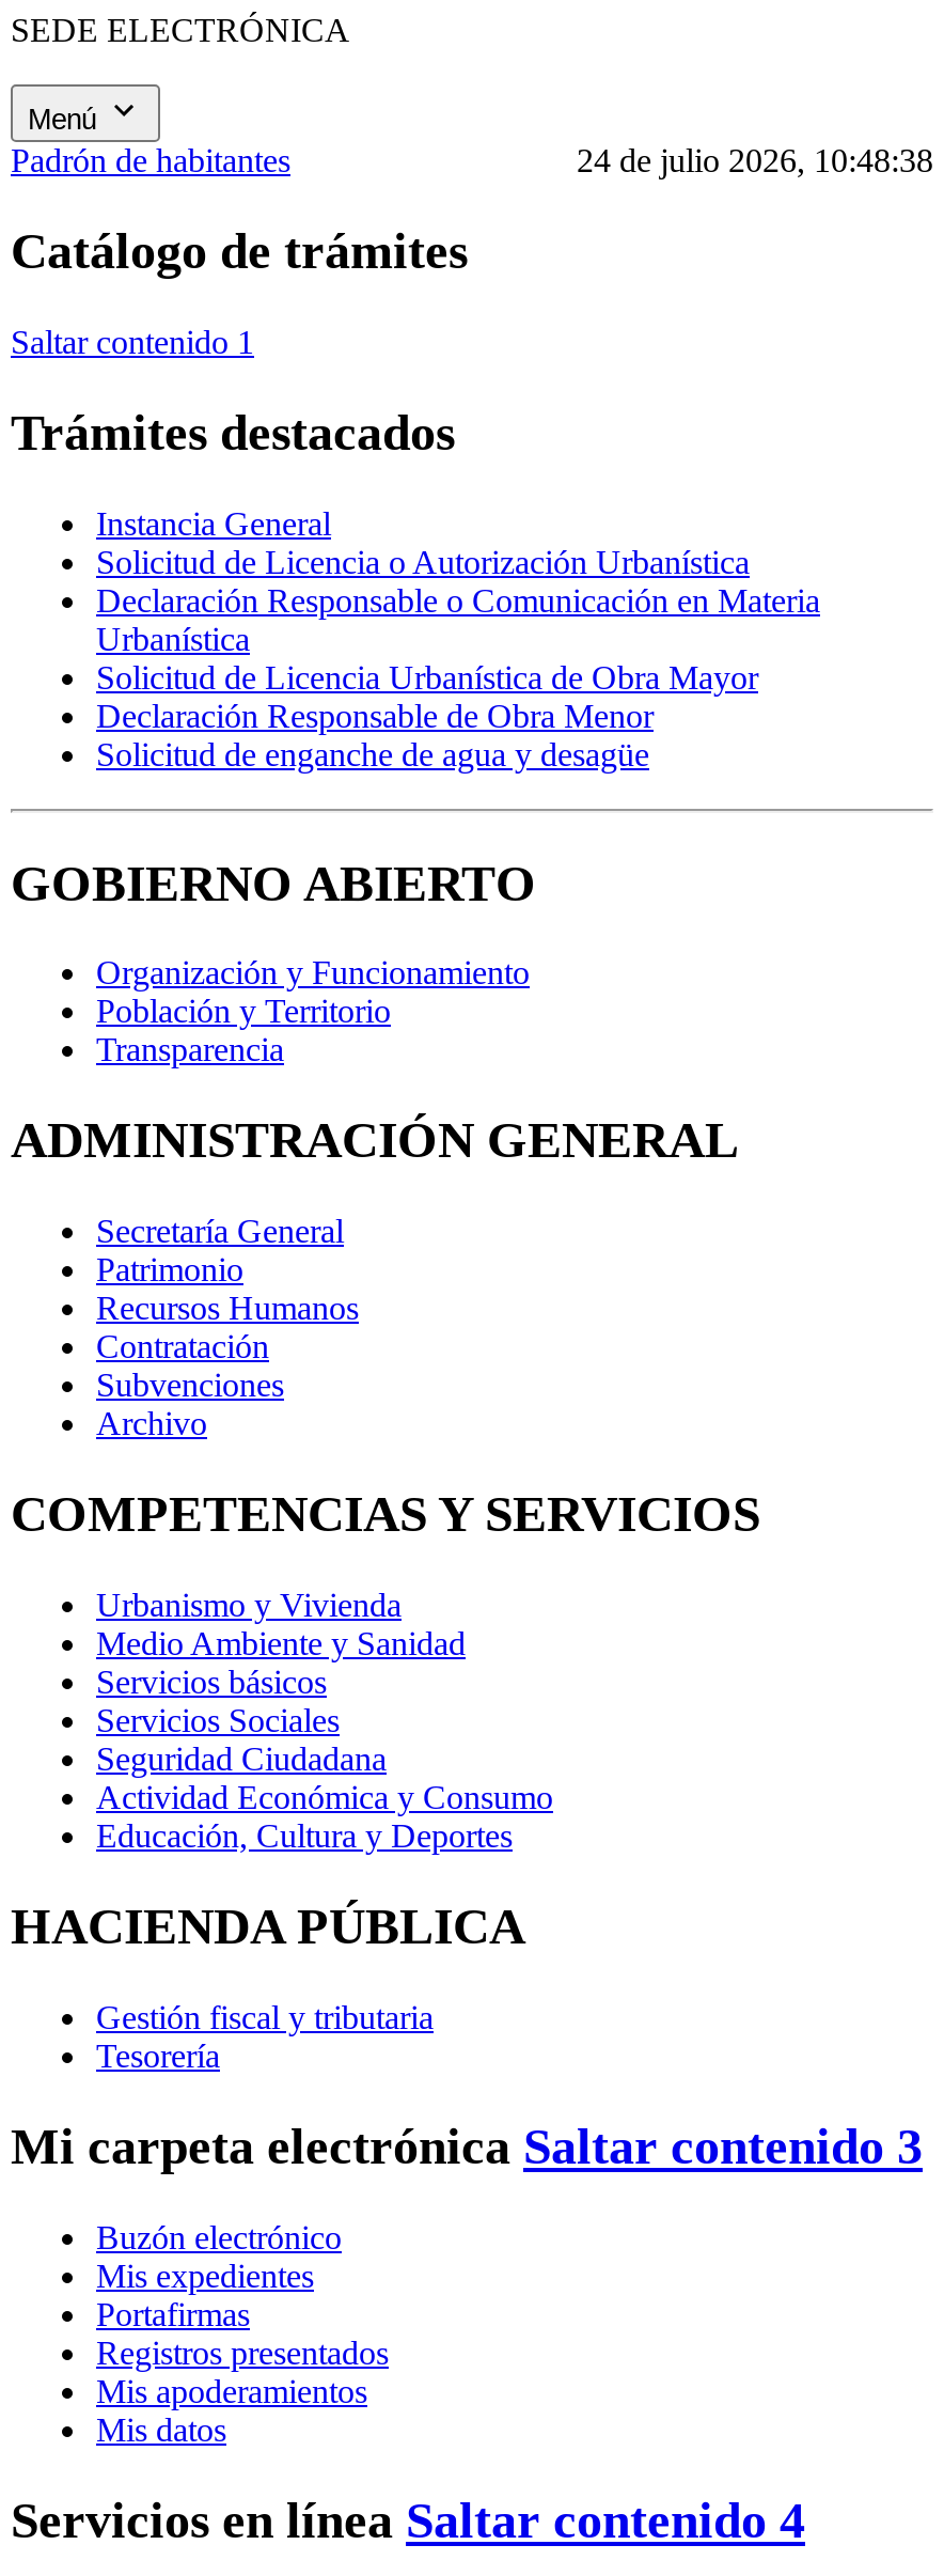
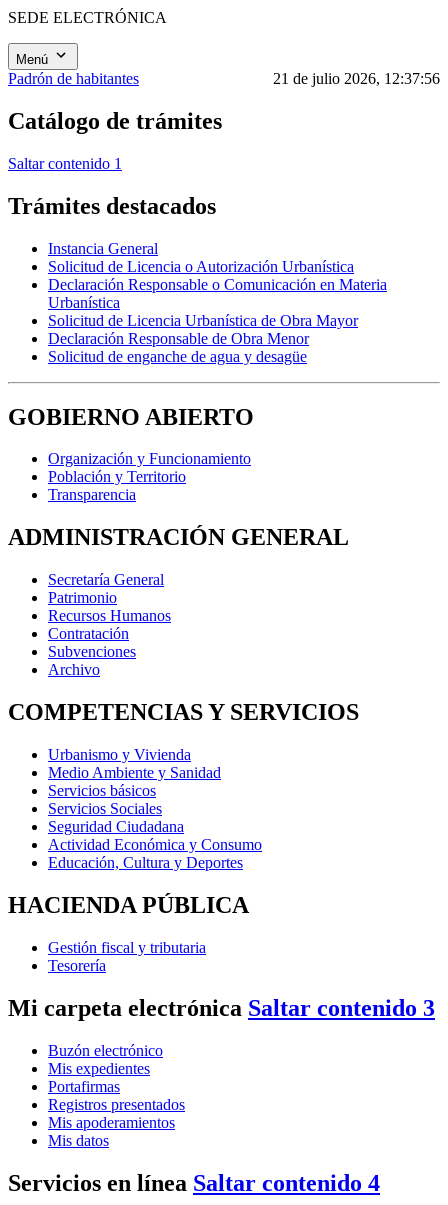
[577,142,933,178] 24 de julio 2026, 10:48:38 -> [273,70,440,87] 21 de julio 2026, 12:37:56

